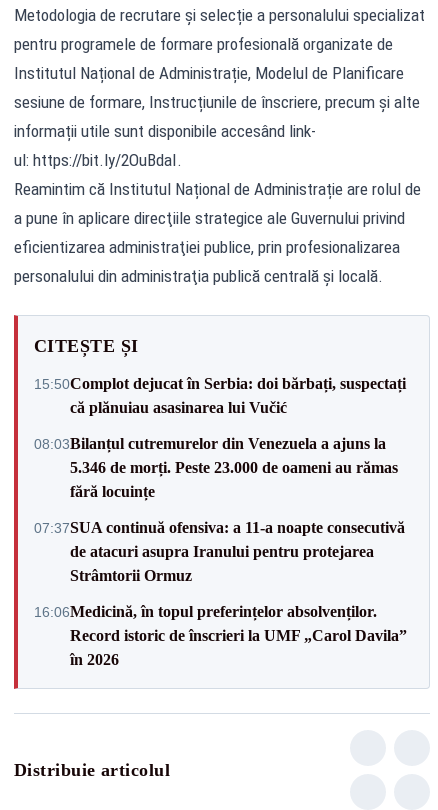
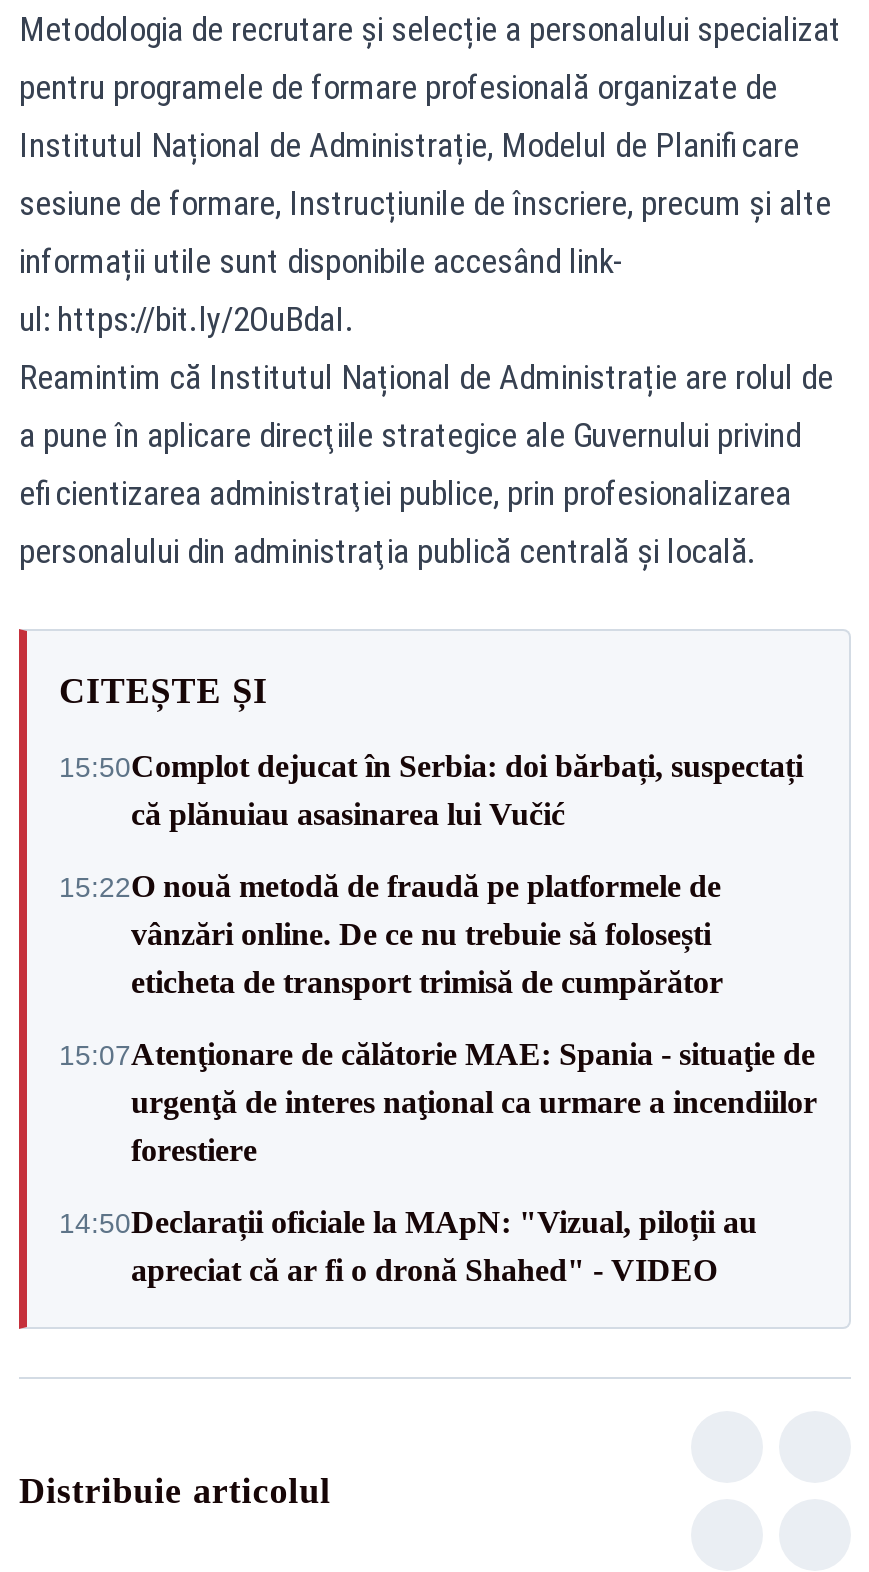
[34,434,398,499] 08:03Bilanțul cutremurelor din Venezuela a ajuns la | 5.346 de morți. Peste 23.000 de oameni au rămas | fără locuințe -> [59,869,723,999] 15:22O nouă metodă de fraudă pe platformele de | vânzări online. De ce nu trebuie să folosești | eticheta de transport trimisă de cumpărător
[34,518,405,583] 07:37SUA continuă ofensiva: a 11-a noapte consecutivă | de atacuri asupra Iranului pentru protejarea | Strâmtorii Ormuz -> [59,1037,817,1167] 15:07Atenţionare de călătorie MAE: Spania - situaţie de | urgenţă de interes naţional ca urmare a incendiilor | forestiere
[34,602,407,667] 16:06Medicină, în topul preferințelor absolvenților. | Record istoric de înscrieri la UMF „Carol Davila” | în 2026 -> [59,1205,757,1287] 14:50Declarații oficiale la MApN: "Vizual, piloții au | apreciat că ar fi o dronă Shahed" - VIDEO

